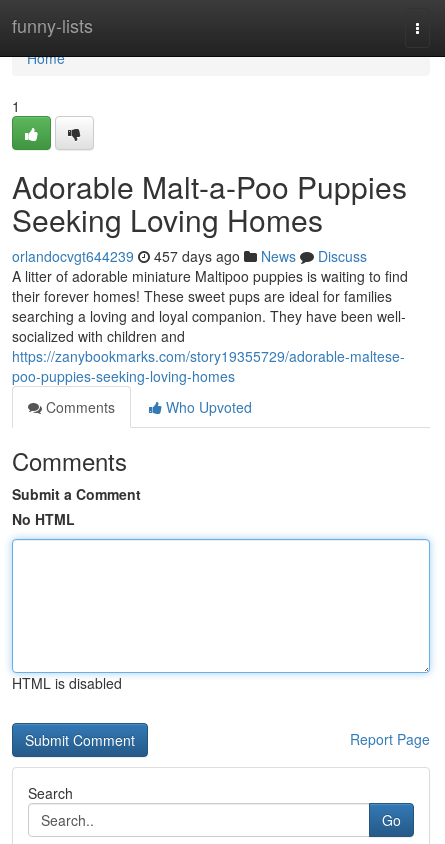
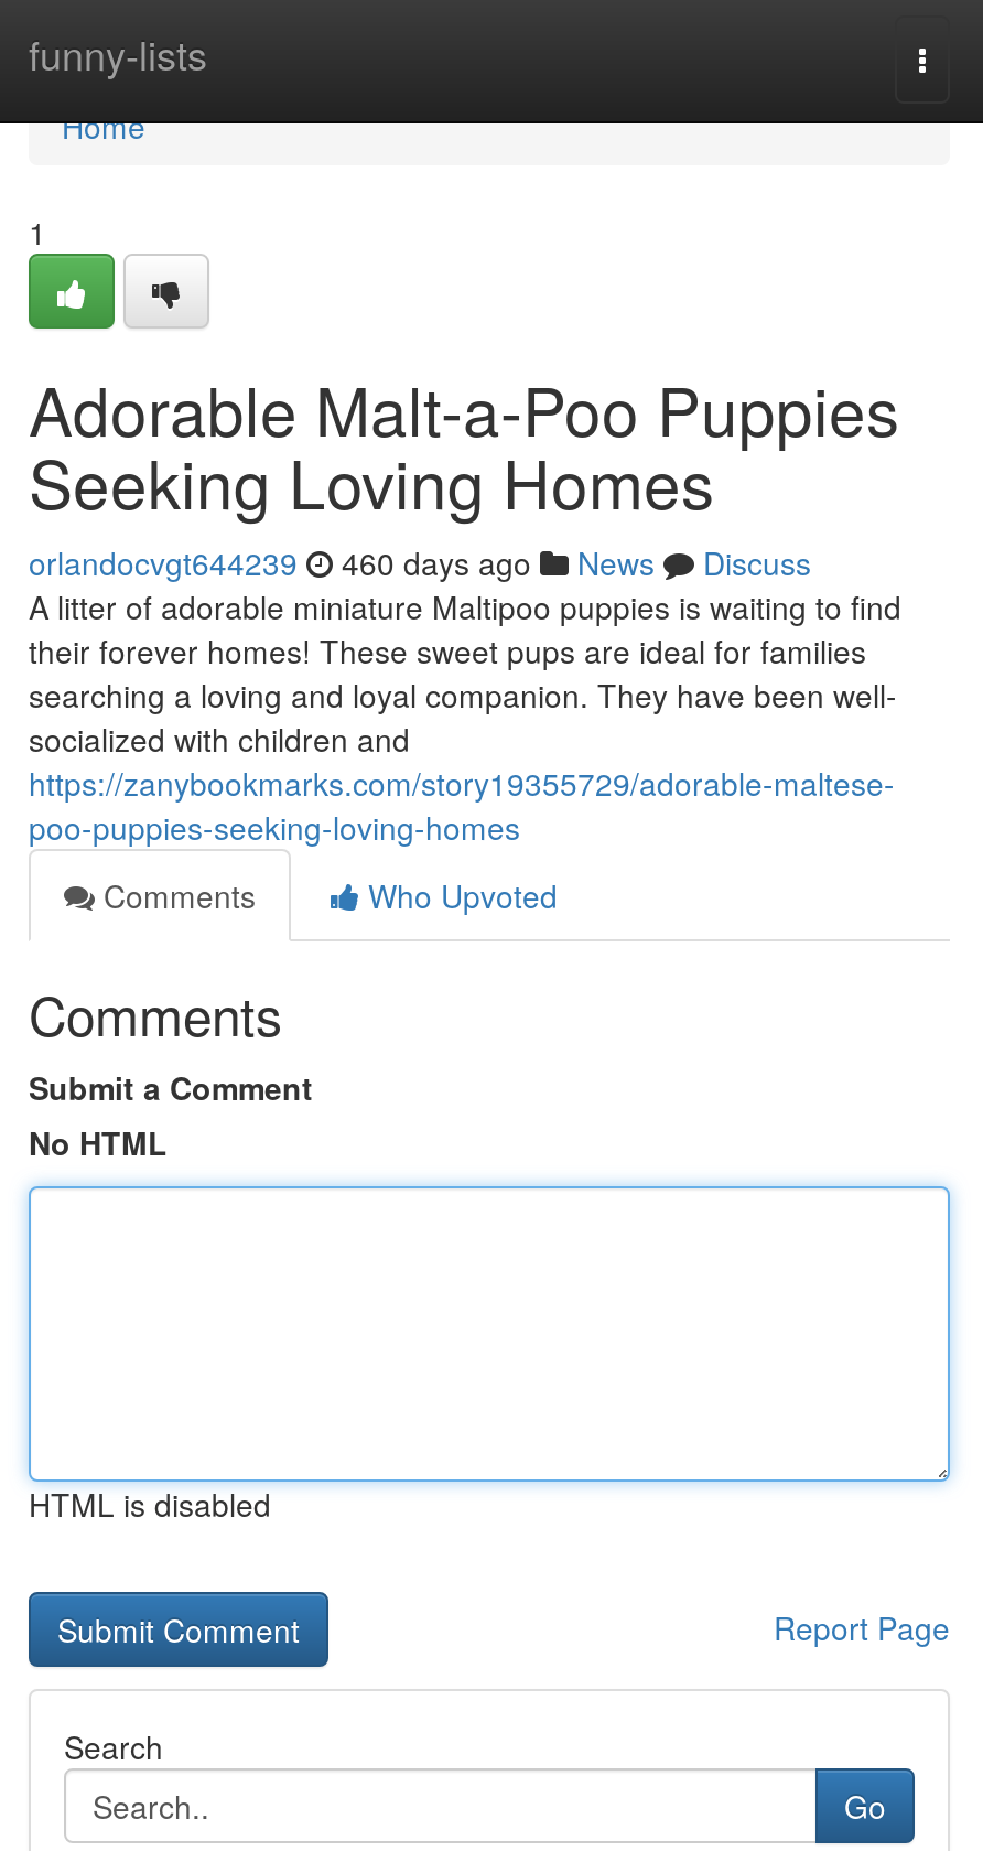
[12,246,367,266] orlandocvgt644239 457 days ago News Discuss -> [29,540,811,584] orlandocvgt644239 460 days ago News Discuss

